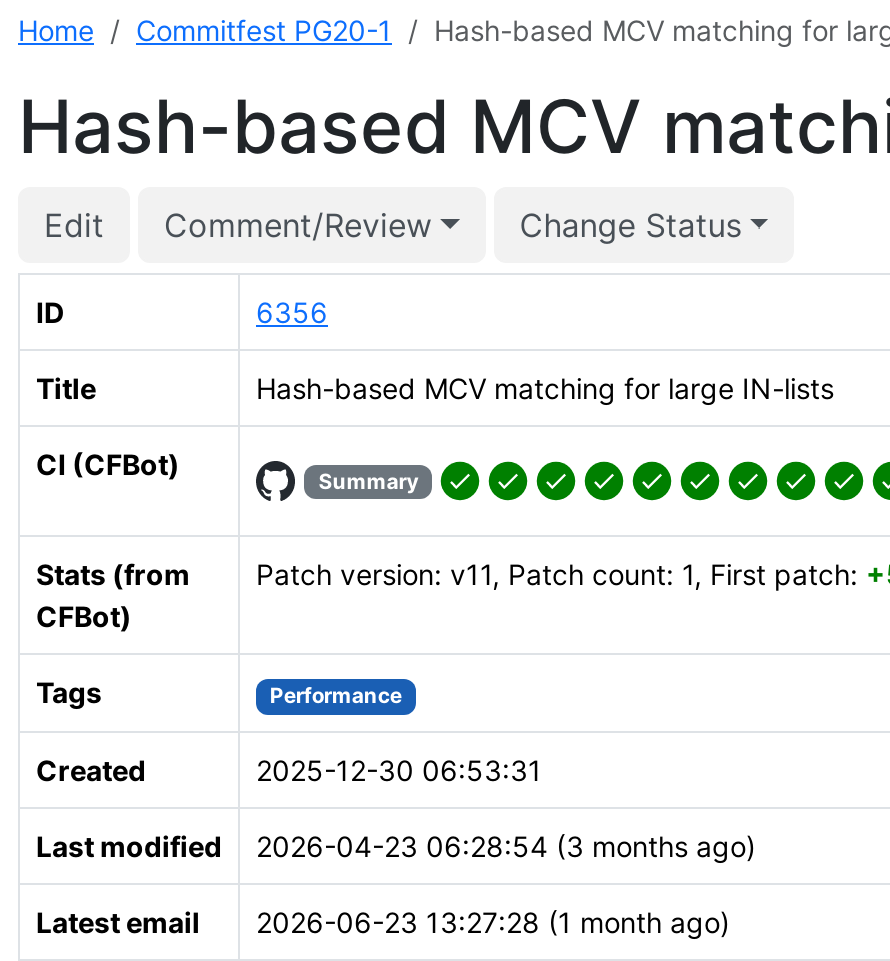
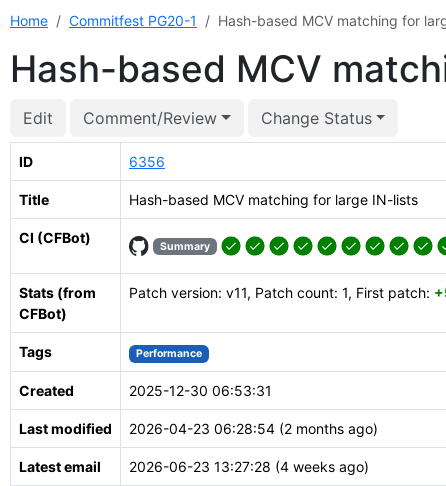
[36,829,756,863] Last modified 2026-04-23 06:28:54 (3 months ago) -> [19,420,378,437] Last modified 2026-04-23 06:28:54 (2 months ago)
[36,905,730,939] Latest email 2026-06-23 13:27:28 (1 month ago) -> [19,458,369,475] Latest email 2026-06-23 13:27:28 (4 weeks ago)

